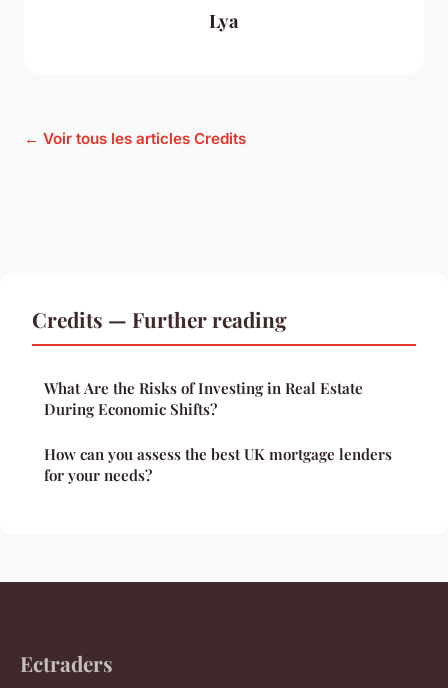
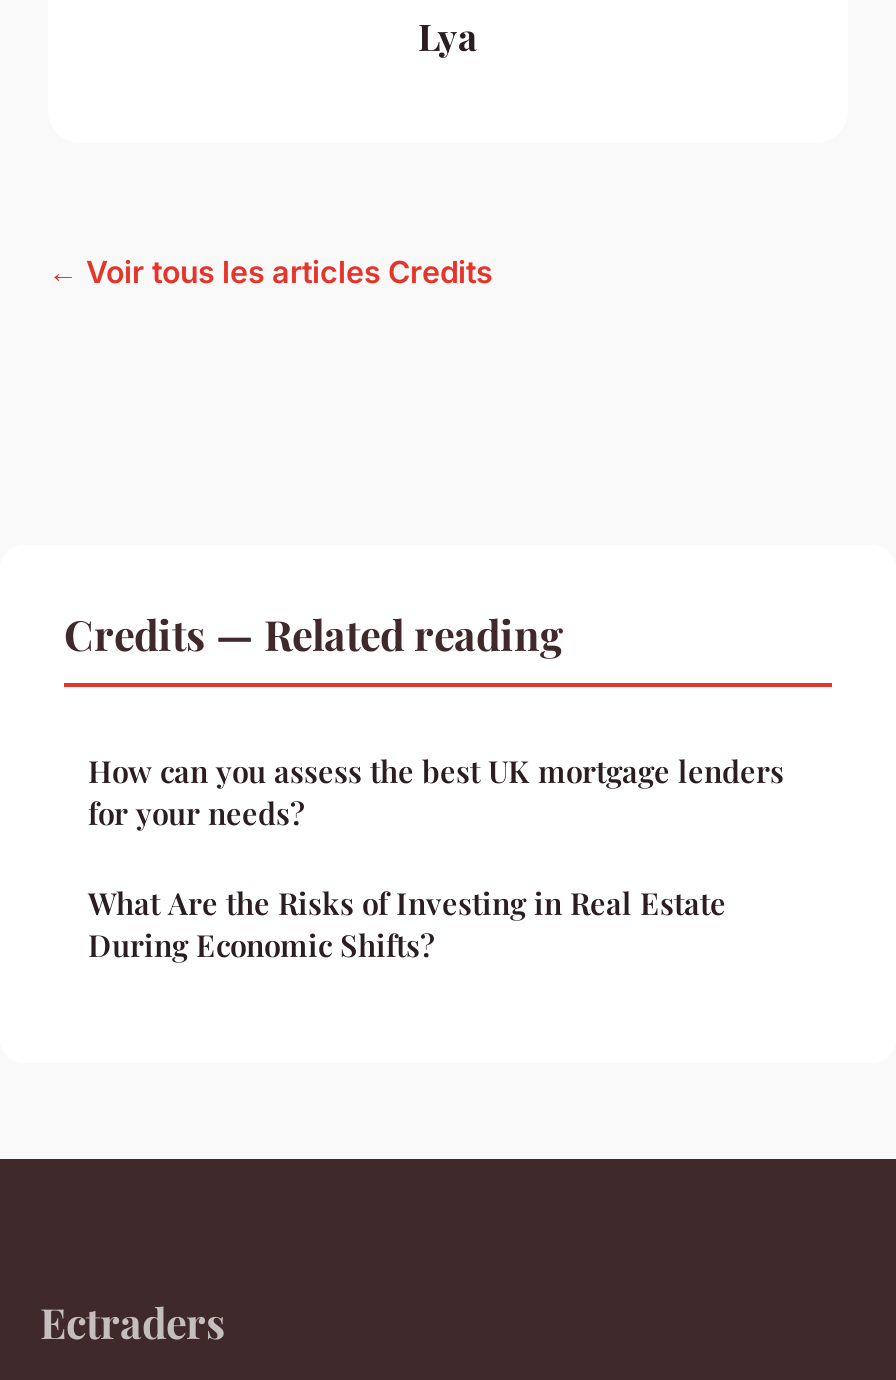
[32,305,287,333] Credits — Further reading -> [64,605,564,661] Credits — Related reading
moved [44,378,363,419] -> [88,883,726,965]: What Are the Risks of Investing in Real Estate | During Economic Shifts?
moved [44,444,392,485] -> [88,751,784,833]: How can you assess the best UK mortgage lenders | for your needs?

